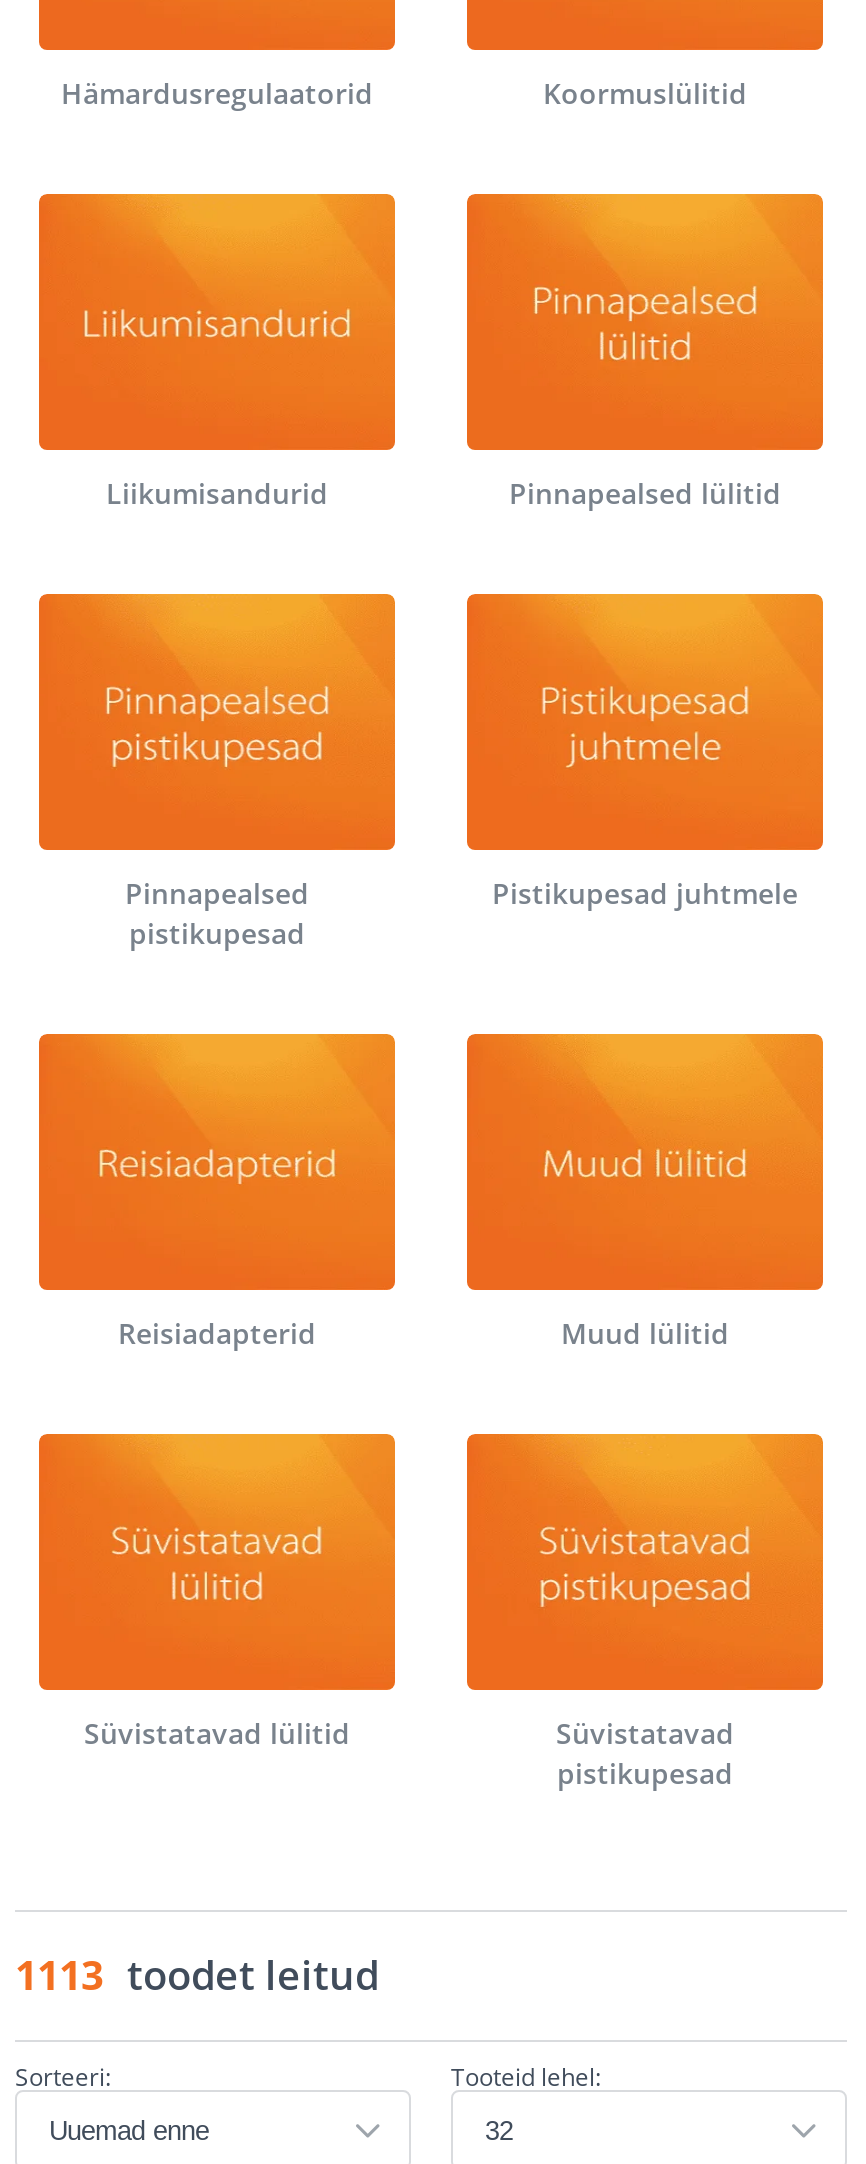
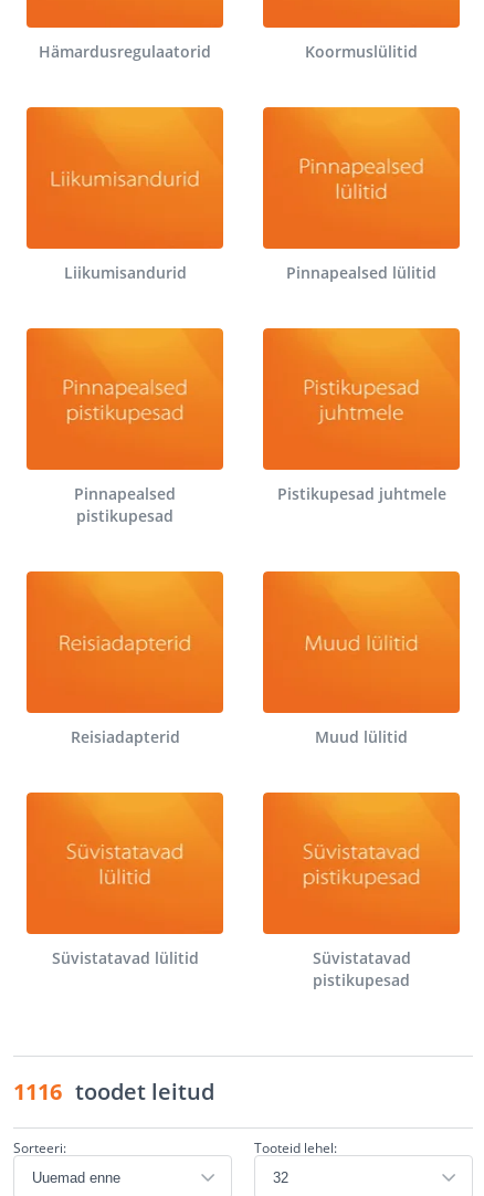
[15,1948,379,2002] 1113 toodet leitud -> [13,1077,214,1106] 1116 toodet leitud

